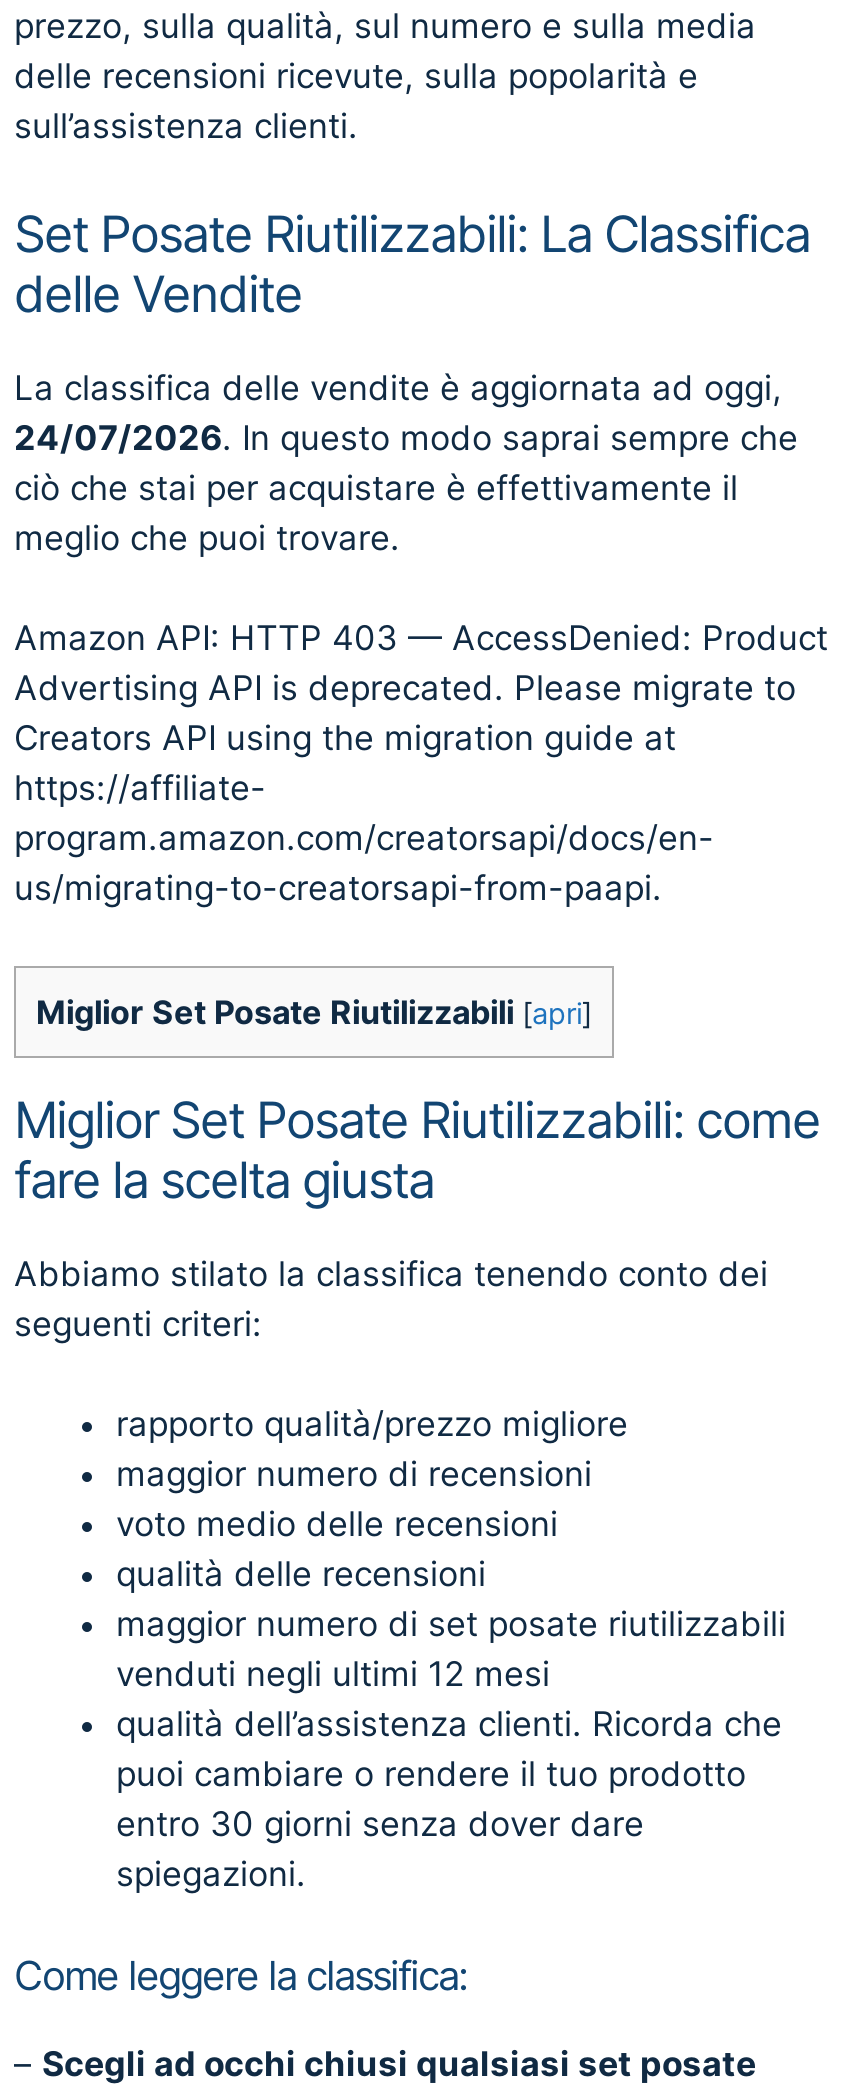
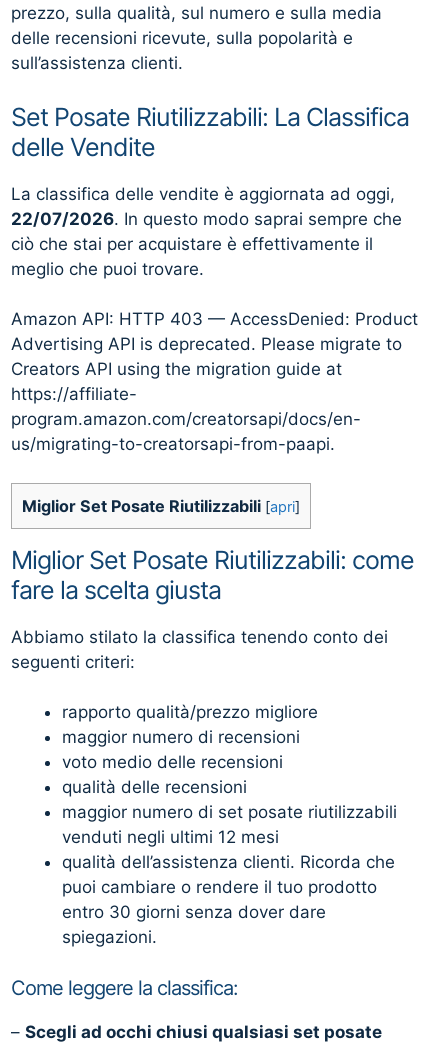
[14,417,798,457] 24/07/2026. In questo modo saprai sempre che -> [11,208,402,228] 22/07/2026. In questo modo saprai sempre che

